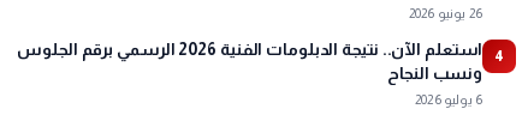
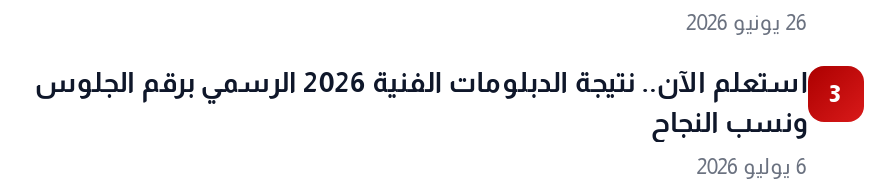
[494,48,504,65] 4 -> [829,80,843,108] 3

